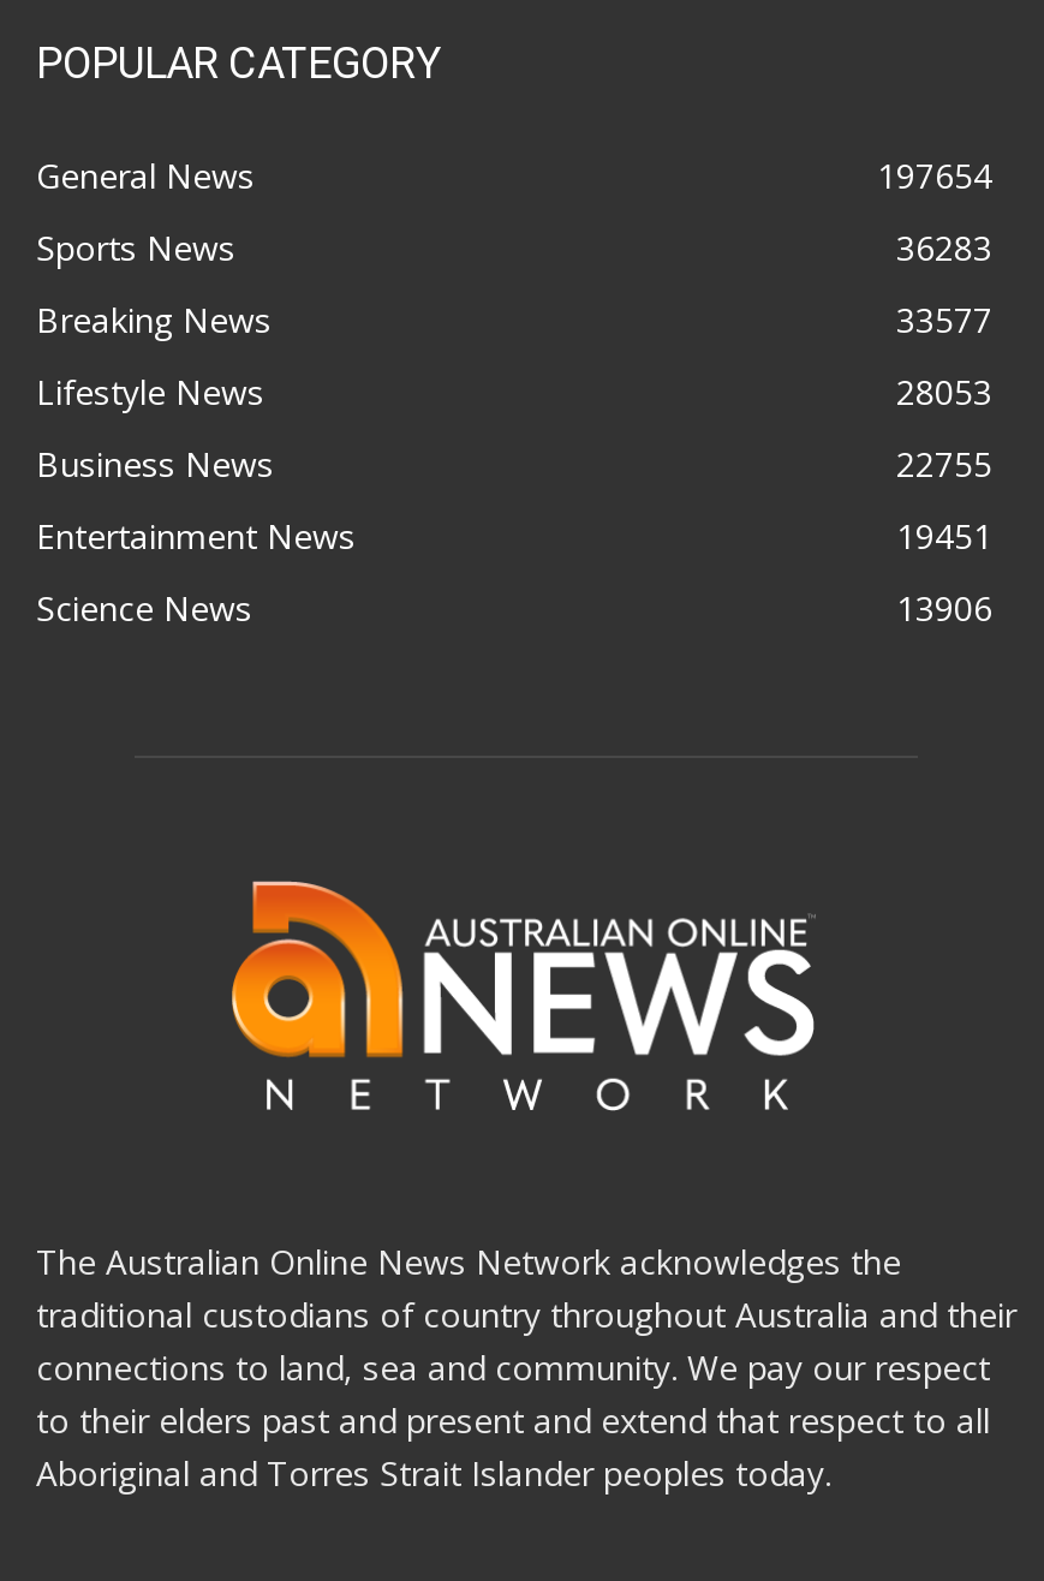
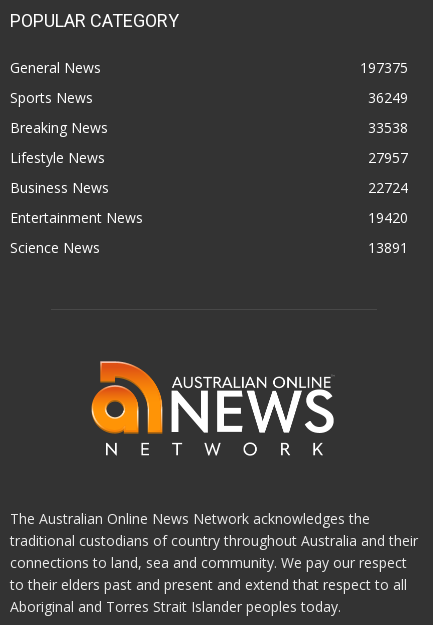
[877,153,992,199] 197654 -> [360,58,408,77] 197375
[896,225,992,271] 36283 -> [368,88,408,107] 36249
[896,297,992,343] 33577 -> [368,118,408,137] 33538
[896,370,992,415] 28053 -> [368,148,408,167] 27957
[896,442,992,487] 22755 -> [368,178,408,197] 22724
[896,514,992,559] 19451 -> [368,208,408,227] 19420
[896,586,992,631] 13906 -> [368,238,408,257] 13891

